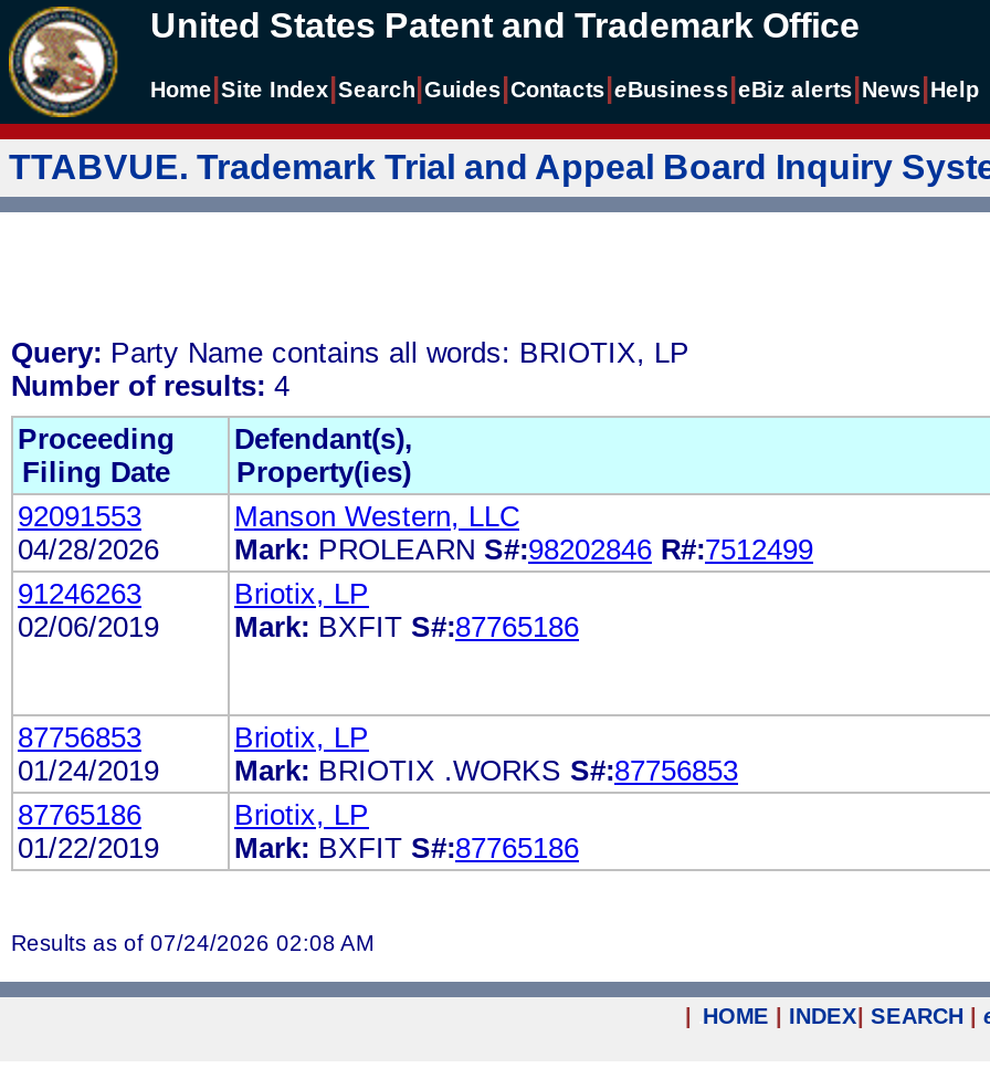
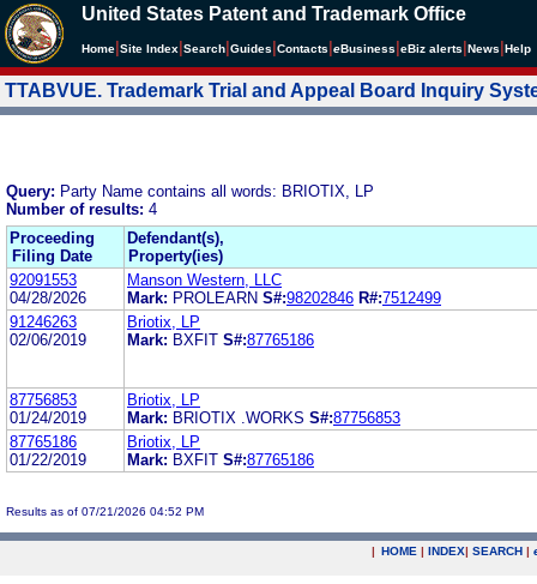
[11,931,373,955] Results as of 07/24/2026 02:08 AM -> [6,505,204,518] Results as of 07/21/2026 04:52 PM

